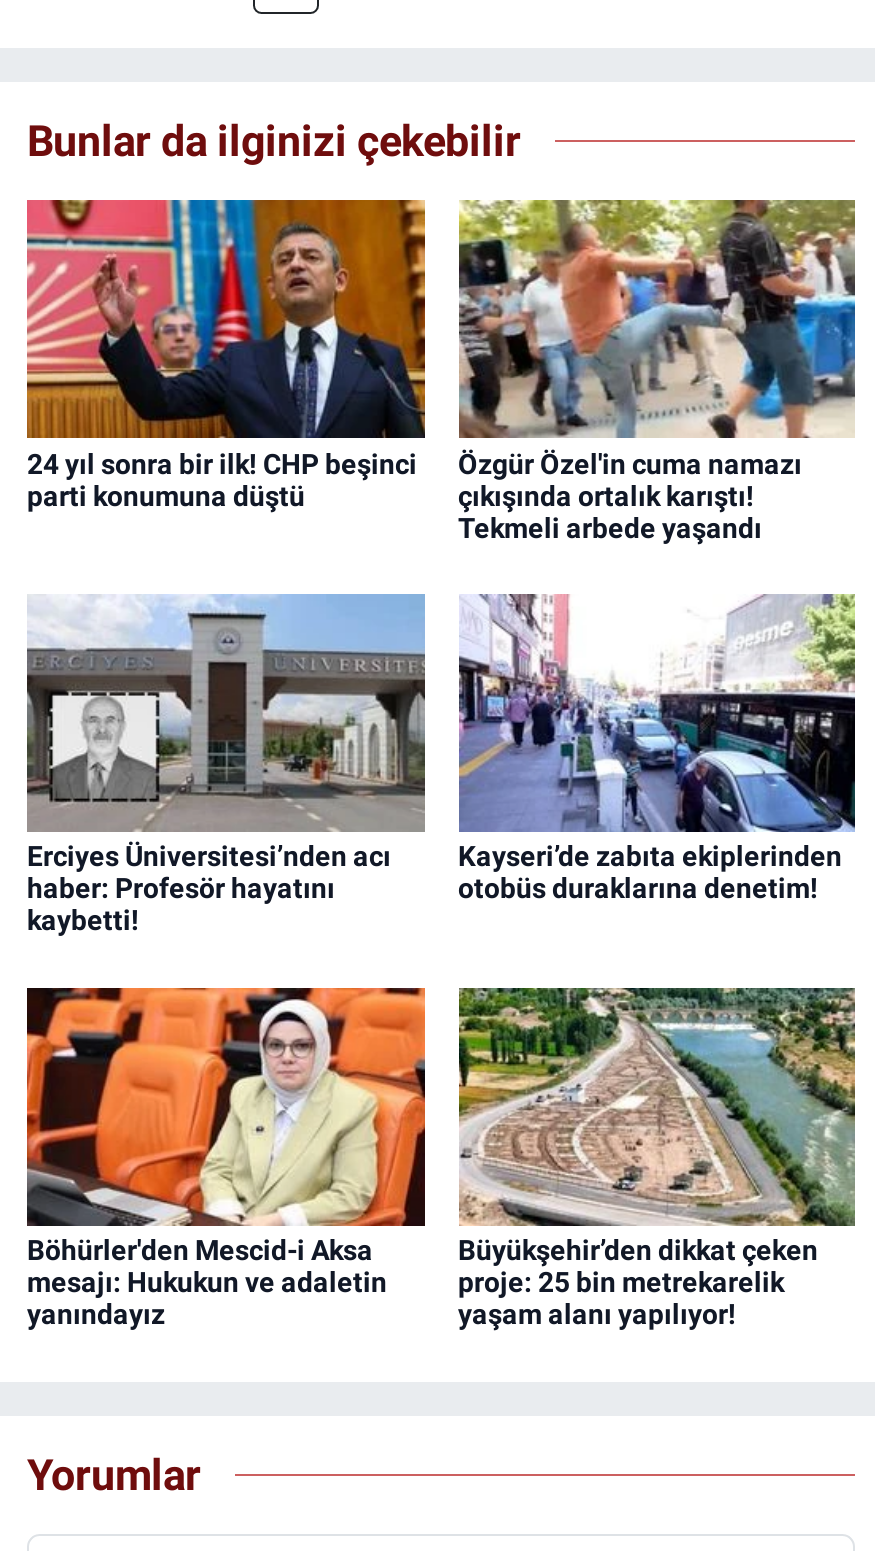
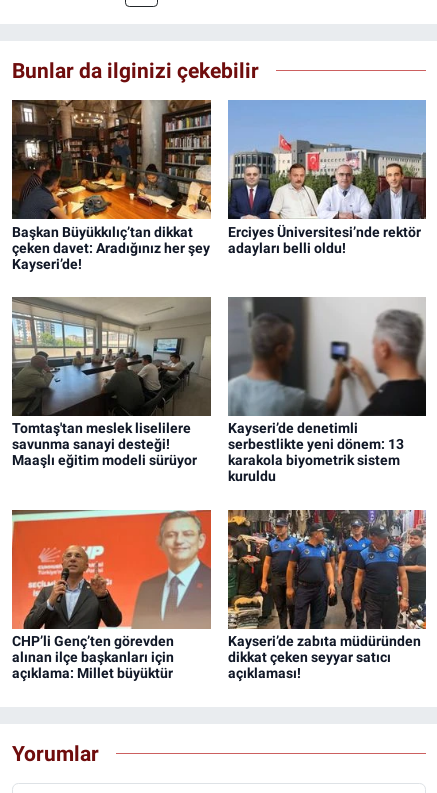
[25,198,427,511] [image] | 24 yıl sonra bir ilk! CHP beşinci | parti konumuna düştü -> [11,99,212,272] [image] | Başkan Büyükkılıç’tan dikkat | çeken davet: Aradığınız her şey | Kayseri’de!
[457,198,857,543] [image] | Özgür Özel'in cuma namazı | çıkışında ortalık karıştı! | Tekmeli arbede yaşandı -> [227,99,427,256] [image] | Erciyes Üniversitesi’nde rektör | adayları belli oldu!
[27,592,425,937] [image] | Erciyes Üniversitesi’nden acı | haber: Profesör hayatını | kaybetti! -> [11,296,212,468] [image] | Tomtaş'tan meslek liselilere | savunma sanayi desteği! | Maaşlı eğitim modeli sürüyor
[458,594,855,905] [image] | Kayseri’de zabıta ekiplerinden | otobüs duraklarına denetim! -> [227,296,427,484] [image] | Kayseri’de denetimli | serbestlikte yeni dönem: 13 | karakola biyometrik sistem | kuruldu
[25,986,427,1331] [image] | Böhürler'den Mescid-i Aksa | mesajı: Hukukun ve adaletin | yanındayız -> [11,509,212,681] [image] | CHP’li Genç’ten görevden | alınan ilçe başkanları için | açıklama: Millet büyüktür
[457,986,855,1331] [image] | Büyükşehir’den dikkat çeken | proje: 25 bin metrekarelik | yaşam alanı yapılıyor! -> [227,509,427,681] [image] | Kayseri’de zabıta müdüründen | dikkat çeken seyyar satıcı | açıklaması!

